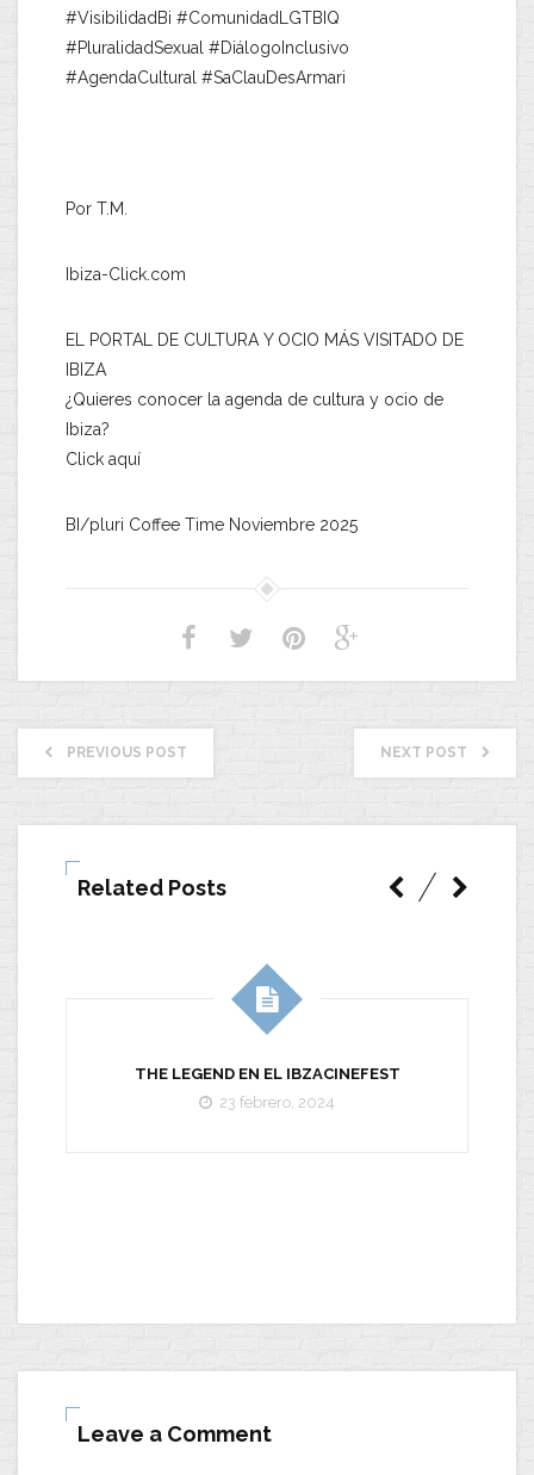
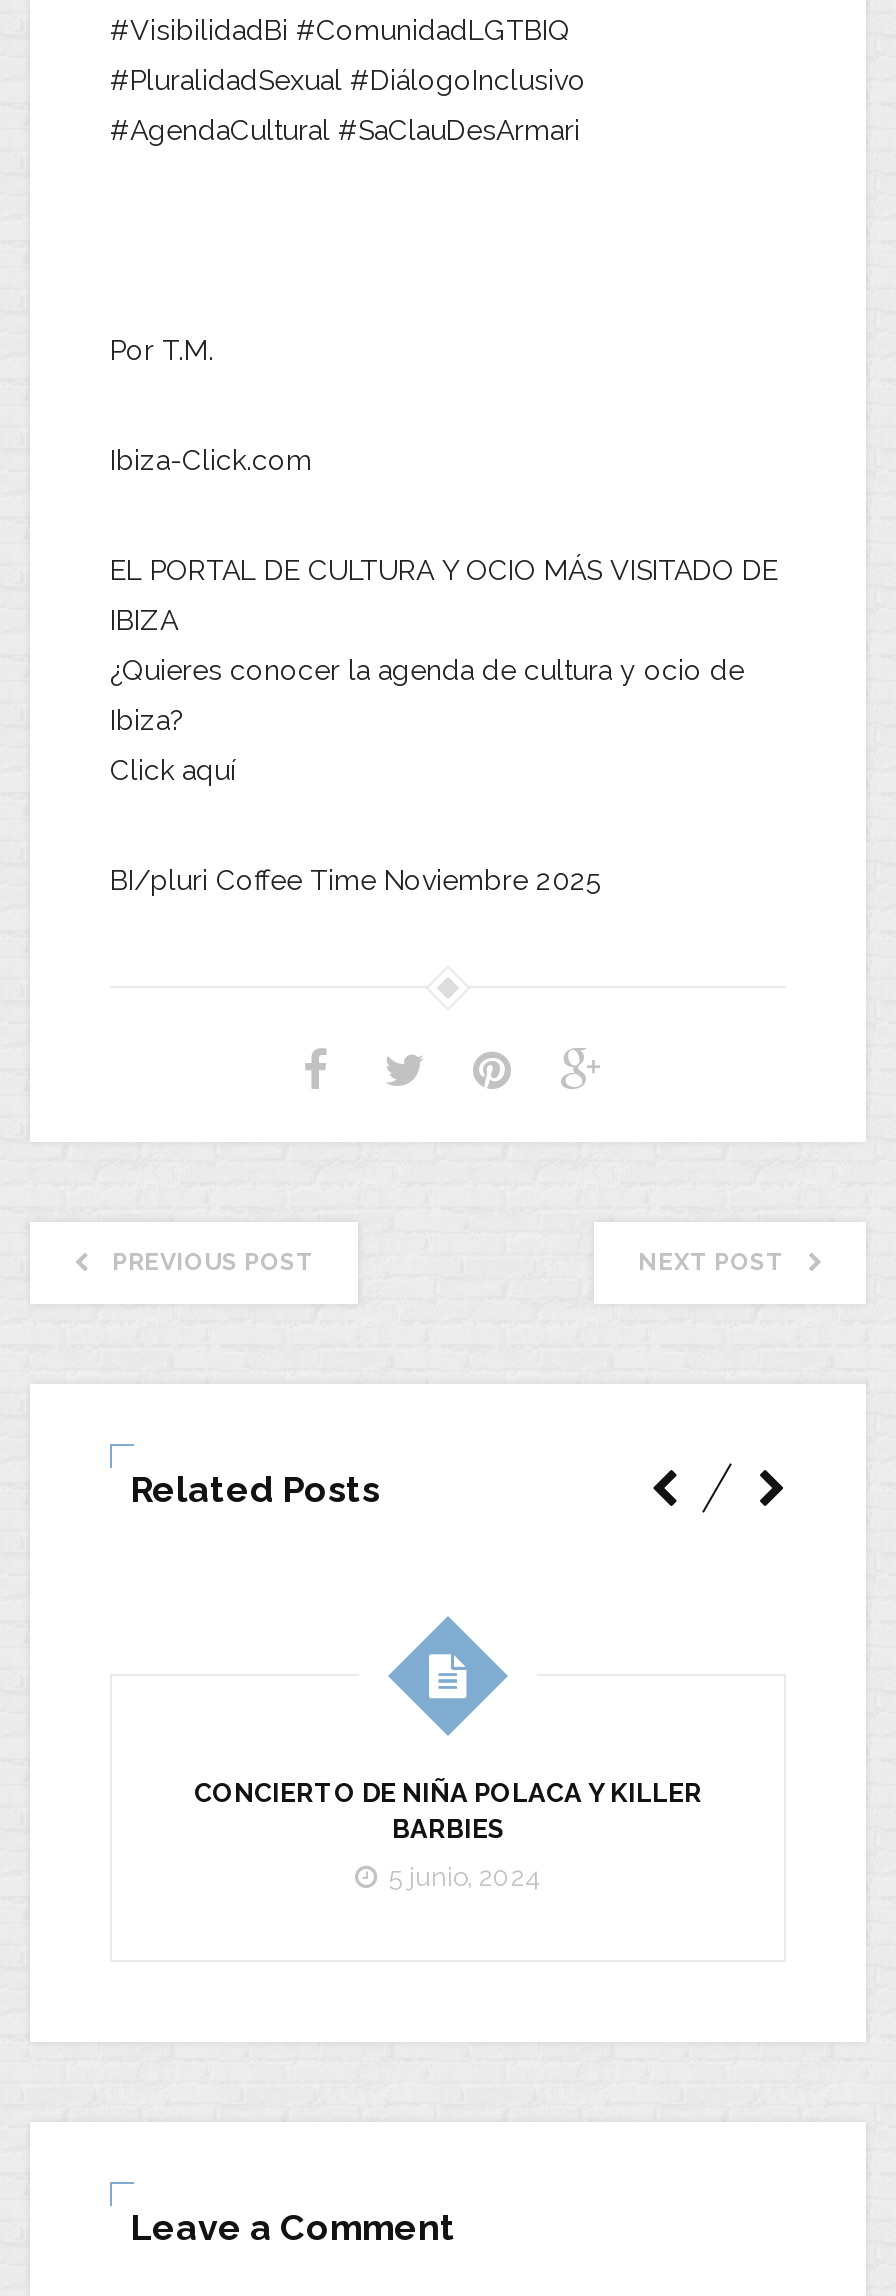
[134,1065,400,1083] THE LEGEND EN EL IBZACINEFEST -> [194,1778,702,1844] CONCIERTO DE NIÑA POLACA Y KILLER | BARBIES
[219,1093,335,1111] 23 febrero, 2024 -> [389,1862,541,1892] 5 junio, 2024

